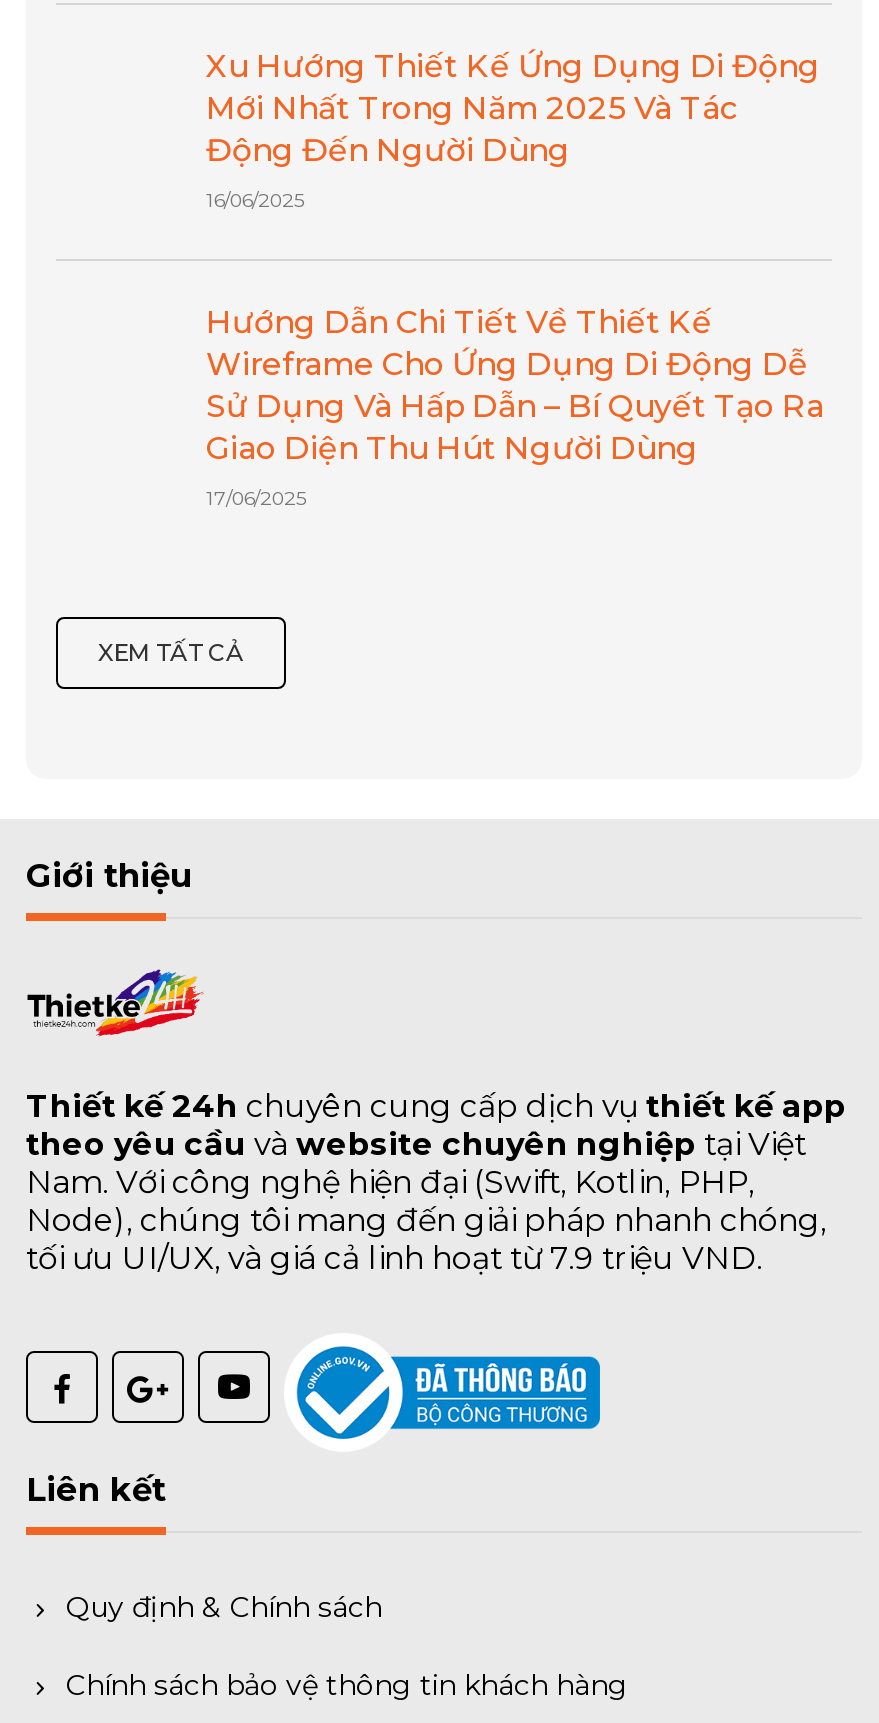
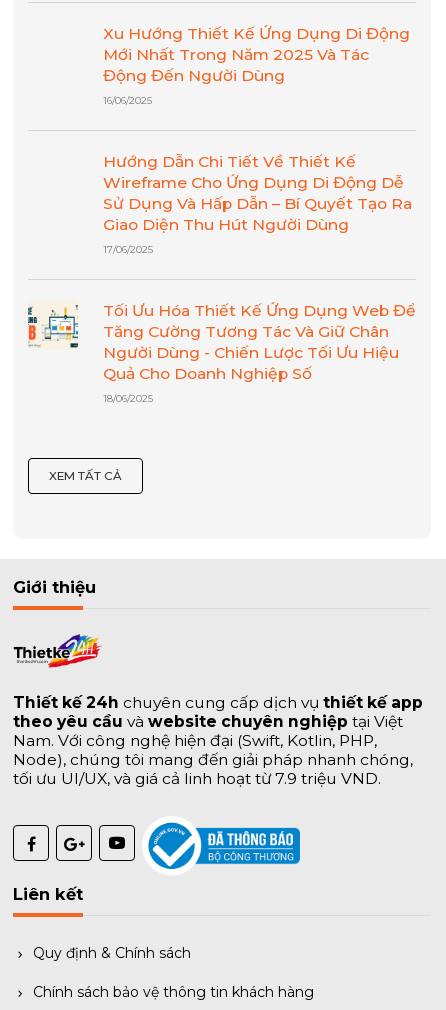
none -> [27,301,416,404] [image] | Tối Ưu Hóa Thiết Kế Ứng Dụng Web Để | Tăng Cường Tương Tác Và Giữ Chân | Người Dùng - Chiến Lược Tối Ưu Hiệu | Quả Cho Doanh Nghiệp Số | 18/06/2025

